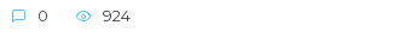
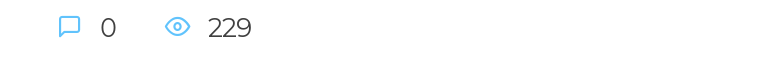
[102,7,130,25] 924 -> [208,12,252,42] 229

